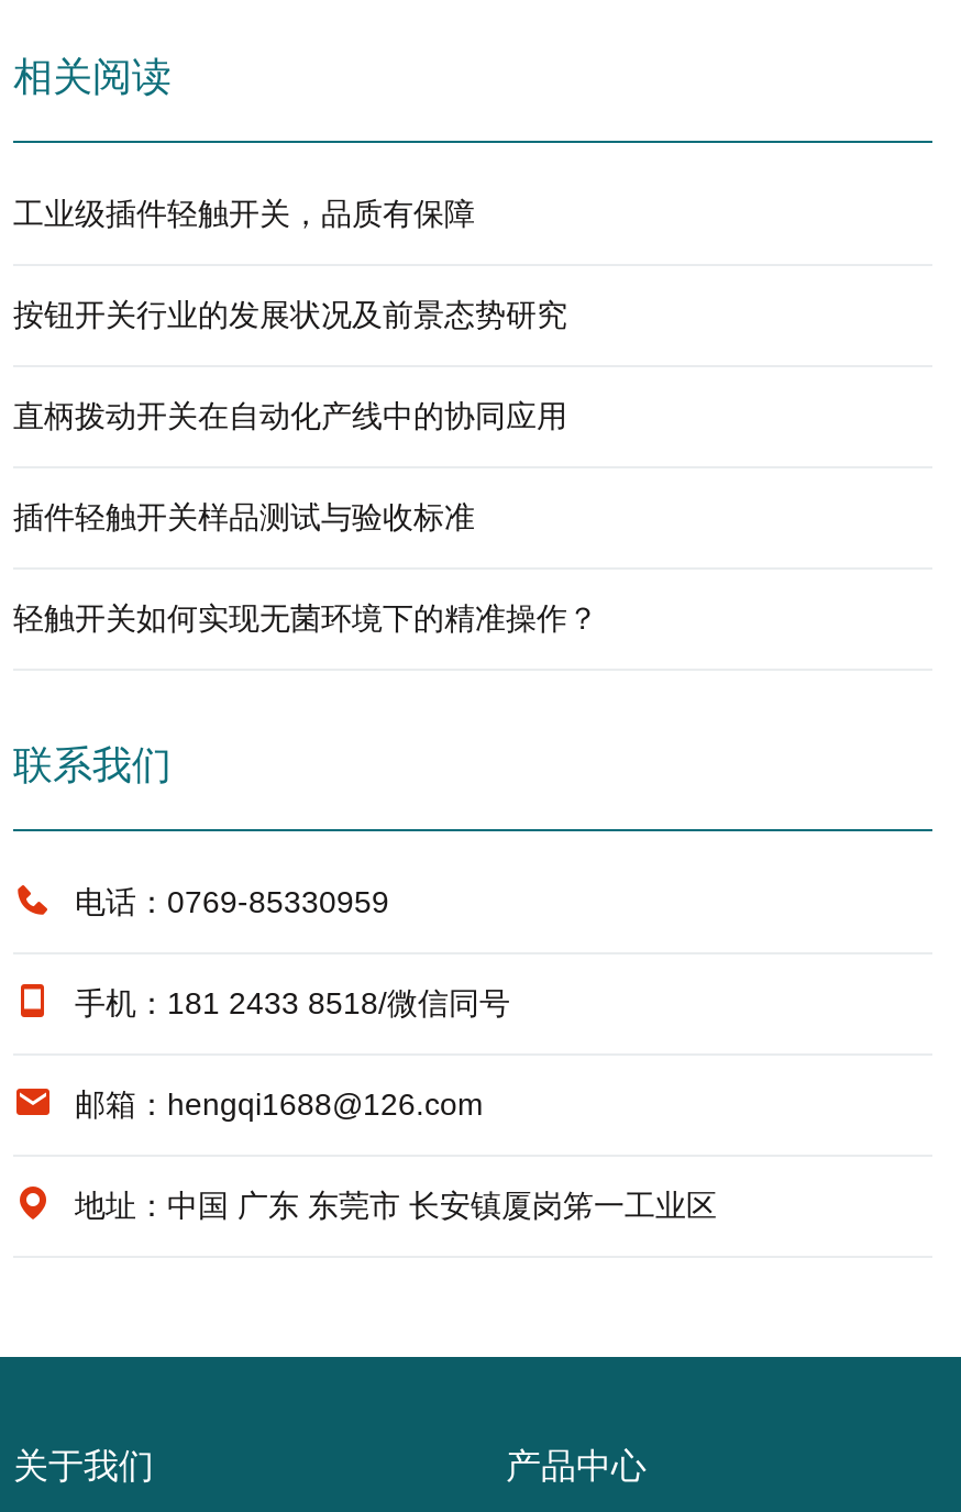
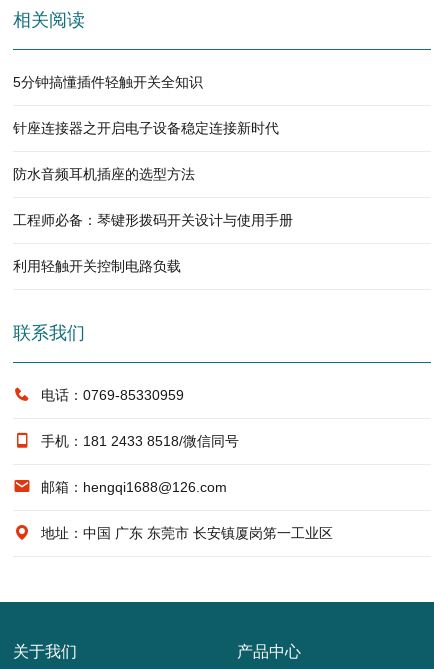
[13,196,475,231] 工业级插件轻触开关，品质有保障 -> [13,74,203,90] 5分钟搞懂插件轻触开关全知识
[13,297,567,332] 按钮开关行业的发展状况及前景态势研究 -> [13,120,279,136] 针座连接器之开启电子设备稳定连接新时代
[13,398,567,433] 直柄拨动开关在自动化产线中的协同应用 -> [13,166,195,182] 防水音频耳机插座的选型方法
[13,499,475,534] 插件轻触开关样品测试与验收标准 -> [13,212,293,228] 工程师必备：琴键形拨码开关设计与使用手册
[13,600,598,636] 轻触开关如何实现无菌环境下的精准操作？ -> [13,258,181,274] 利用轻触开关控制电路负载

